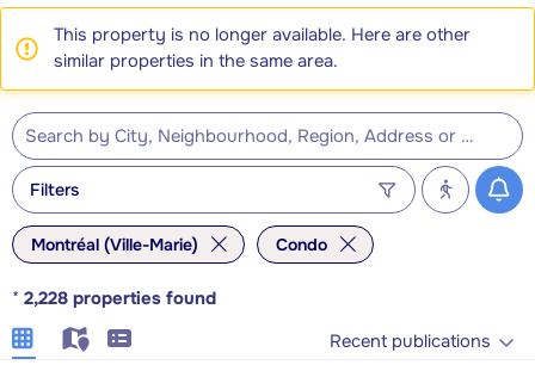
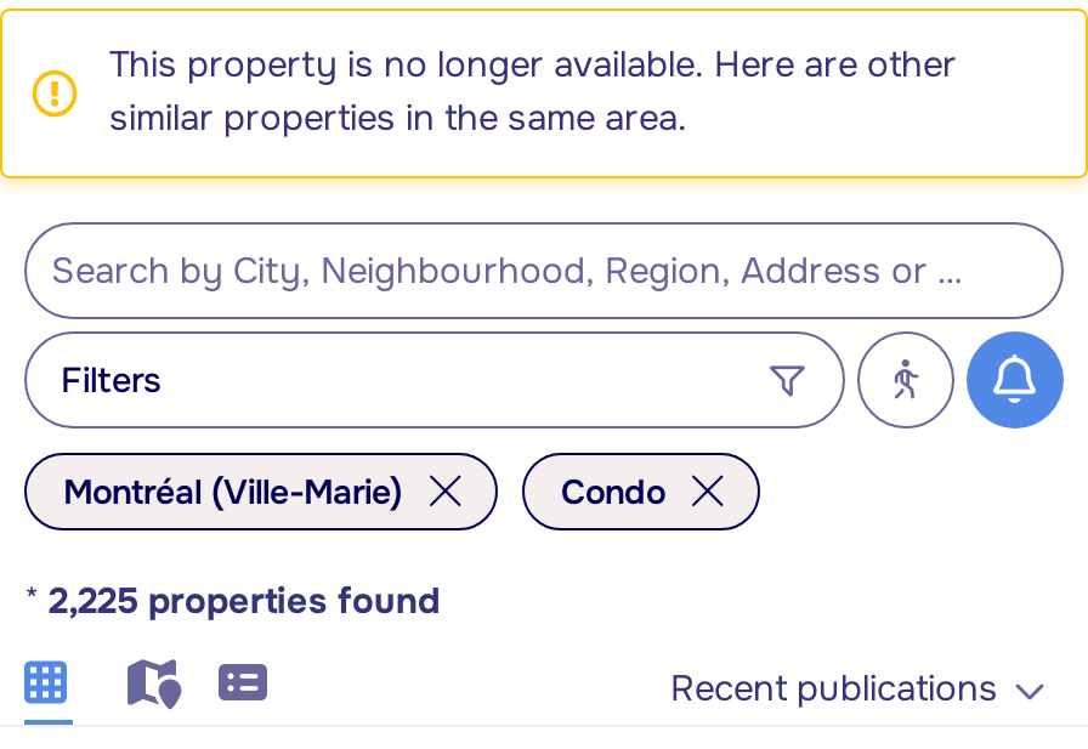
[12,287,216,310] * 2,228 properties found -> [24,579,440,625] * 2,225 properties found

